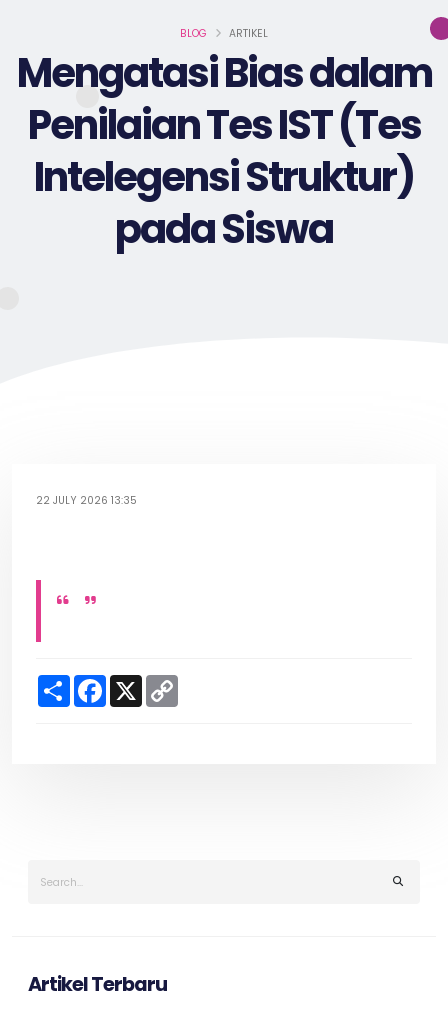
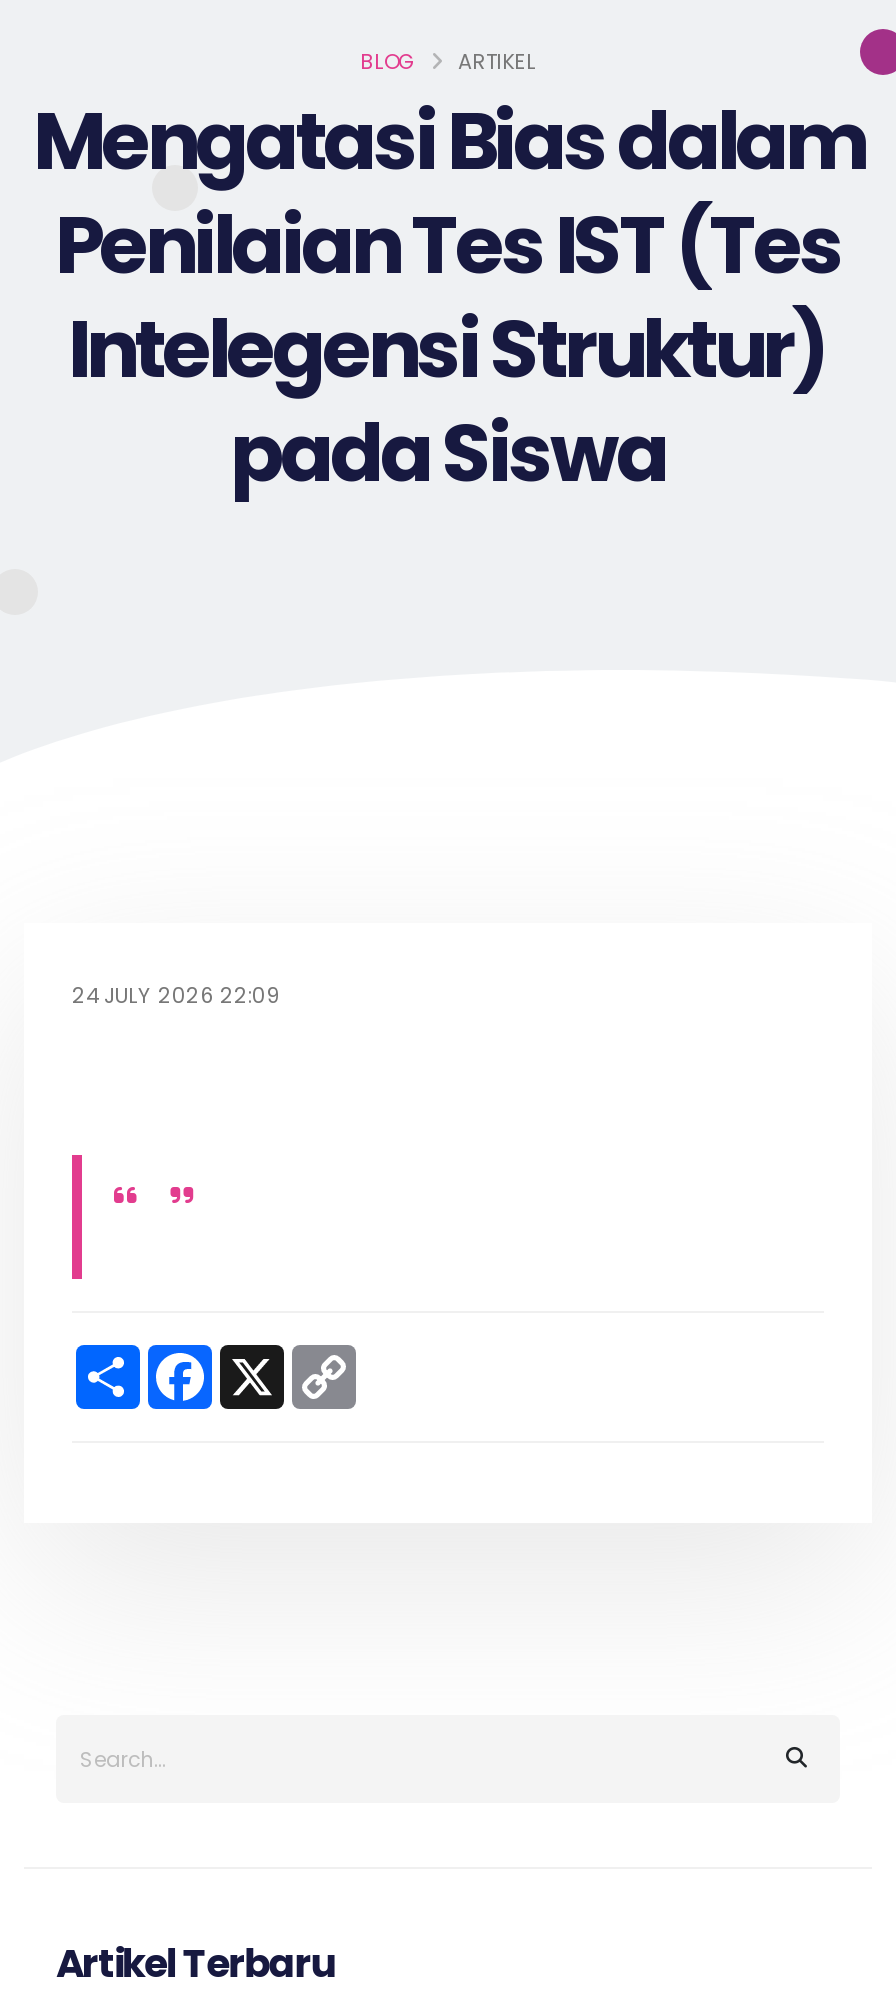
[36,493,137,508] 22 JULY 2026 13:35 -> [72,981,280,1011] 24 JULY 2026 22:09

